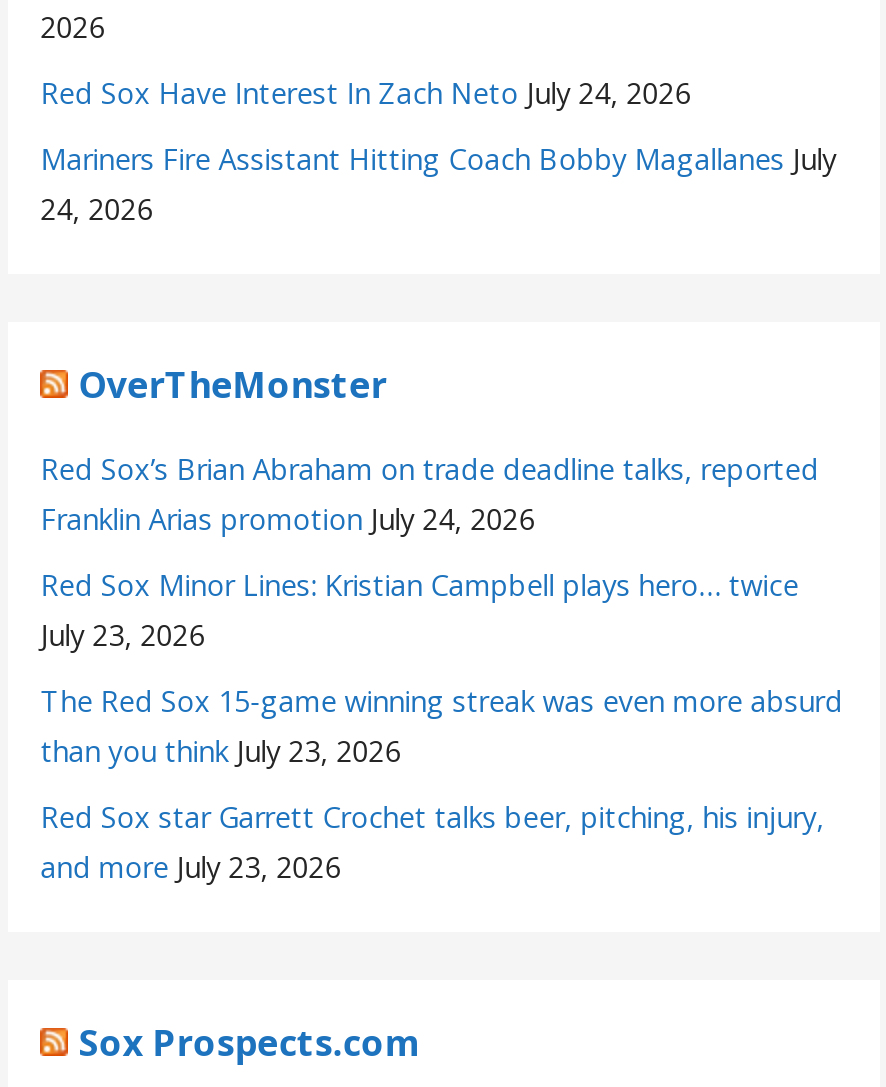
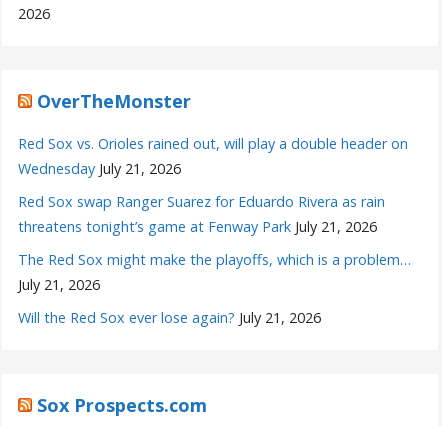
[40,73,836,227] Red Sox Have Interest In Zach Neto July 24, 2026 | Mariners Fire Assistant Hitting Coach Bobby Magallanes July | 24, 2026 -> none
[40,449,818,537] Red Sox’s Brian Abraham on trade deadline talks, reported | Franklin Arias promotion July 24, 2026 -> [18,134,408,178] Red Sox vs. Orioles rained out, will play a double header on | Wednesday July 21, 2026
[40,565,798,653] Red Sox Minor Lines: Kristian Campbell plays hero… twice | July 23, 2026 -> [18,192,385,236] Red Sox swap Ranger Suarez for Eduardo Rivera as rain | threatens tonight’s game at Fenway Park July 21, 2026
[40,681,842,769] The Red Sox 15-game winning streak was even more absurd | than you think July 23, 2026 -> [18,250,411,294] The Red Sox might make the playoffs, which is a problem… | July 21, 2026
[40,797,824,885] Red Sox star Garrett Crochet talks beer, pitching, his injury, | and more July 23, 2026 -> [18,308,321,327] Will the Red Sox ever lose again? July 21, 2026

